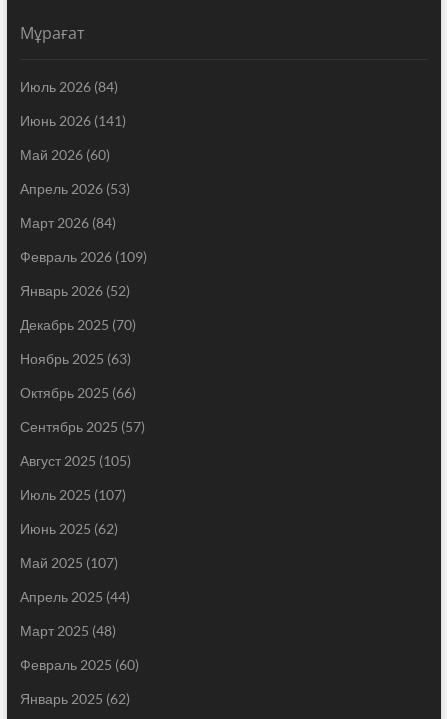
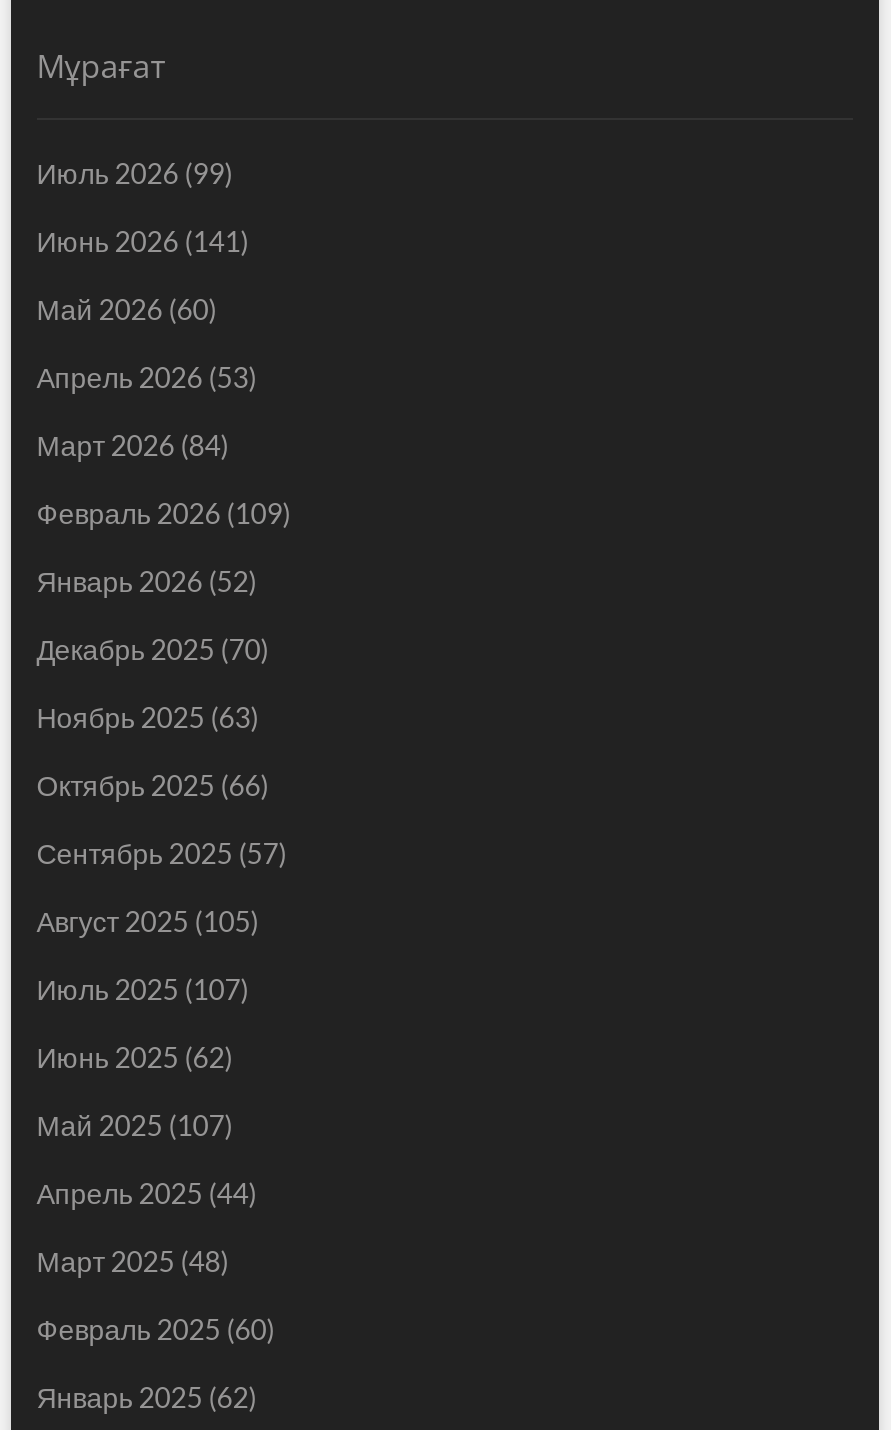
[20,78,118,95] Июль 2026 (84) -> [37,156,233,190] Июль 2026 (99)

